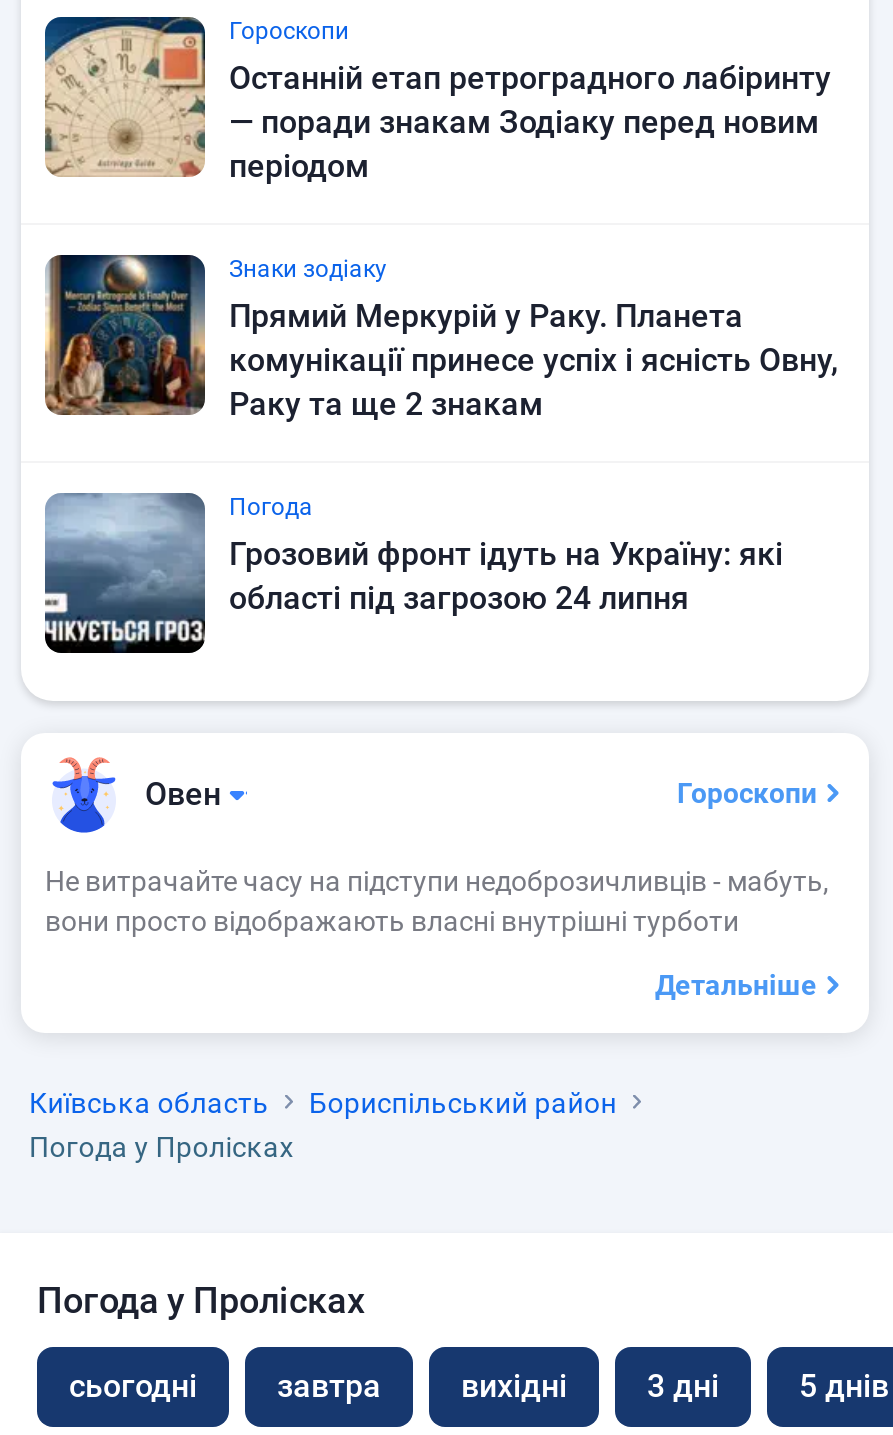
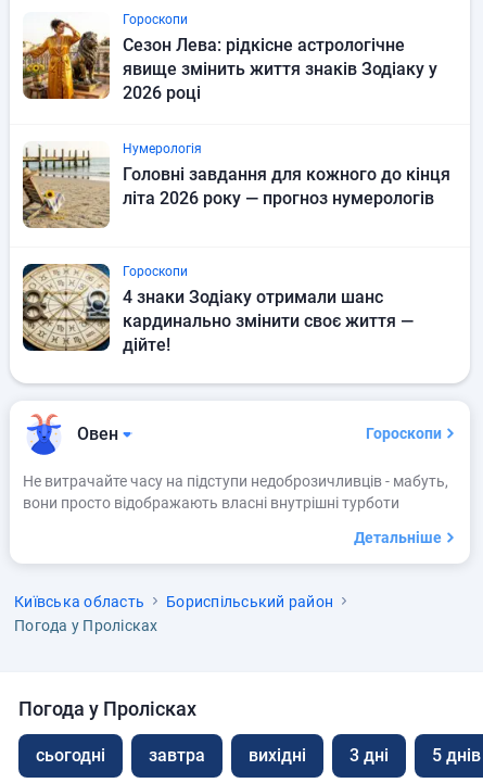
[43,15,831,185] [image] | Останній етап ретроградного лабіринту | — поради знакам Зодіаку перед новим | періодом -> [23,12,437,103] [image] | Сезон Лева: рідкісне астрологічне | явище змінить життя знаків Зодіаку у | 2026 році
[45,253,839,423] [image] | Знаки зодіаку | Прямий Меркурій у Раку. Планета | комунікації принесе успіх і ясність Овну, | Раку та ще 2 знакам -> [22,141,450,228] [image] | Нумерологія | Головні завдання для кожного до кінця | літа 2026 року — прогноз нумерологів
[43,481,783,655] [image] | Погода | Грозовий фронт ідуть на Україну: які | області під загрозою 24 липня -> [22,263,414,357] [image] | Гороскопи | 4 знаки Зодіаку отримали шанс | кардинально змінити своє життя — | дійте!

